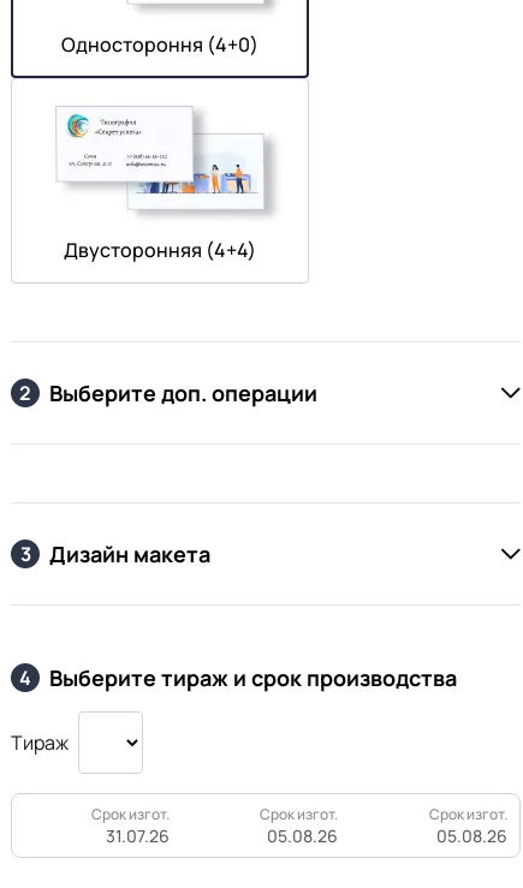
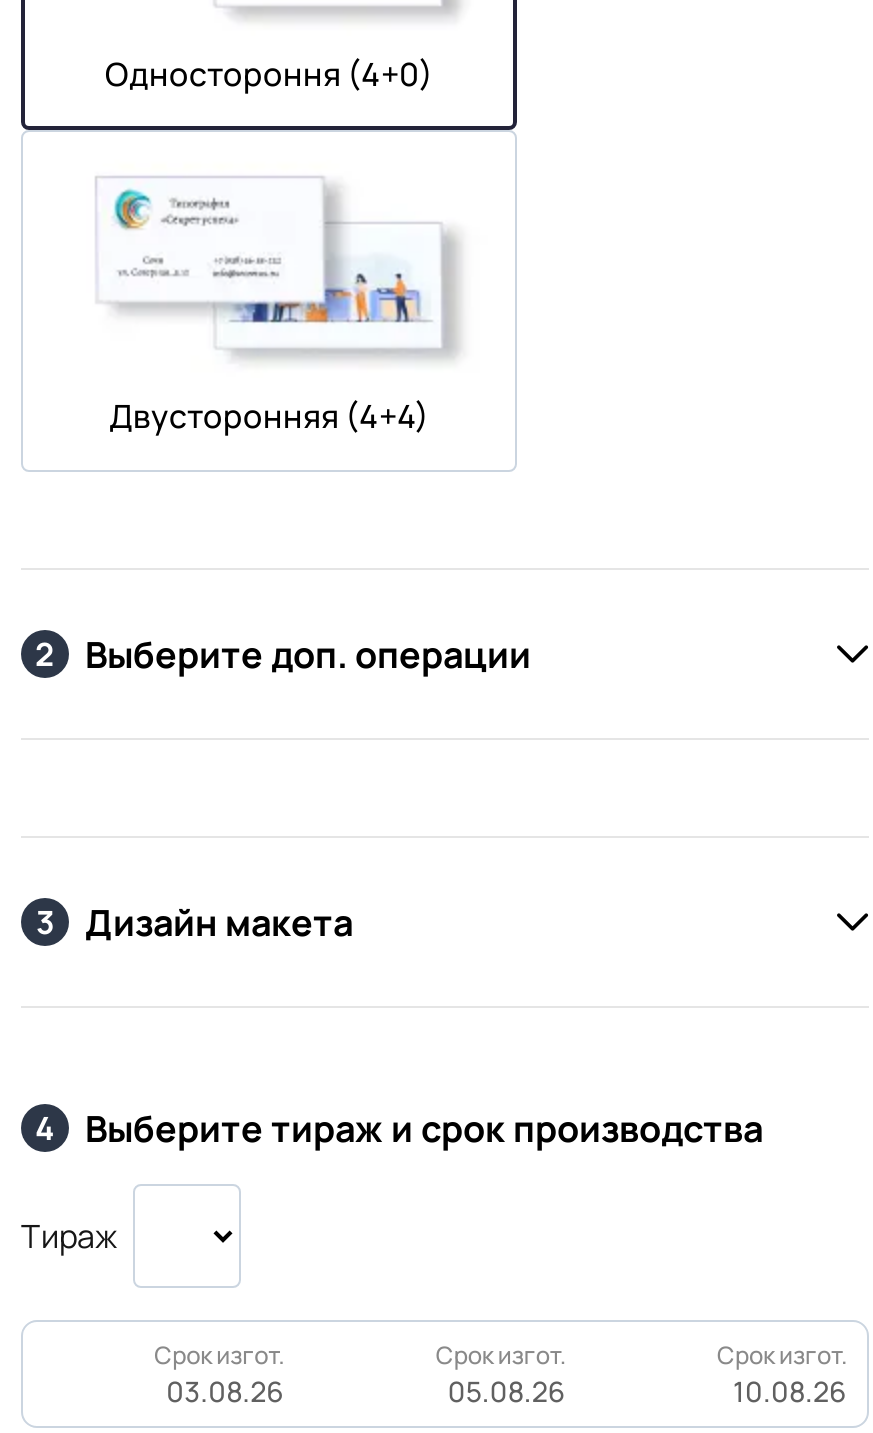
[105,824,169,847] 31.07.26 -> [166,1372,284,1410] 03.08.26
[436,824,507,847] 05.08.26 -> [733,1372,847,1410] 10.08.26

